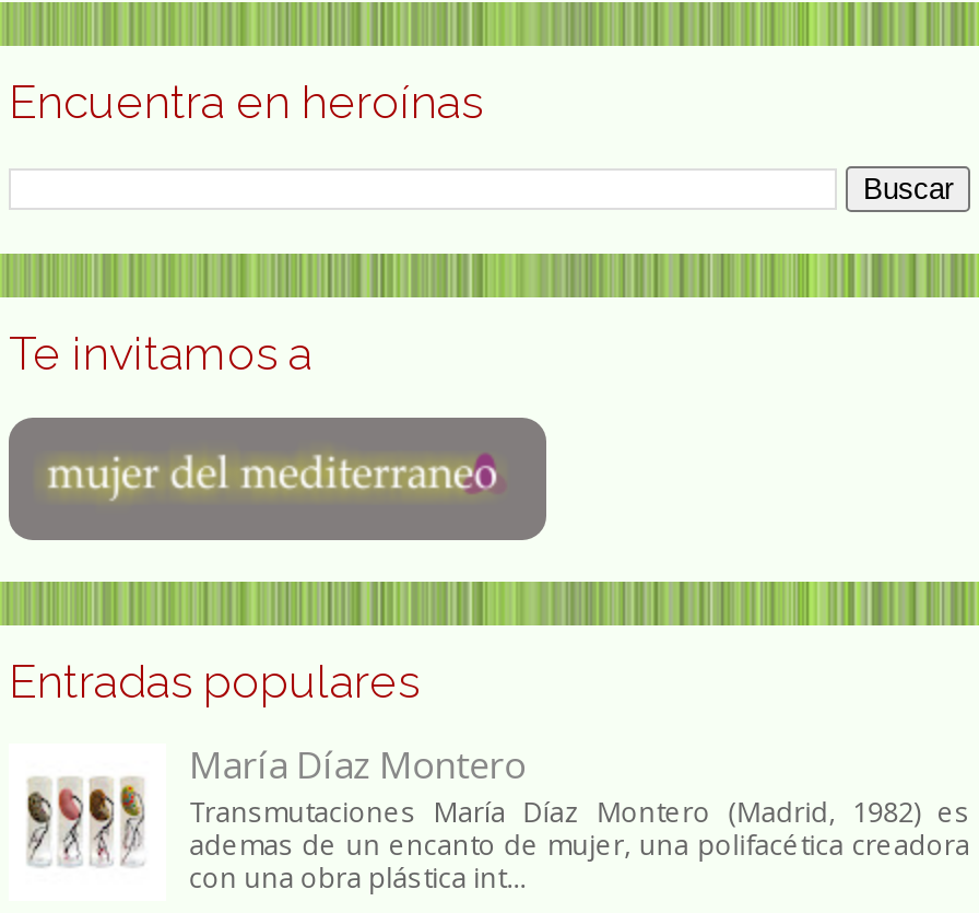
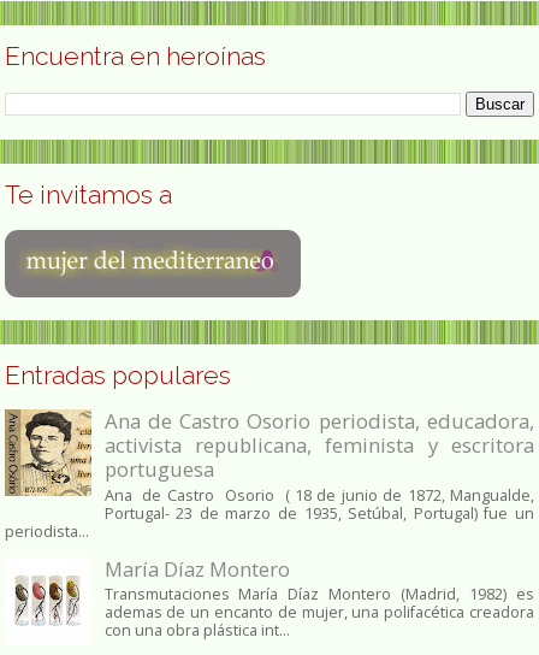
none -> [4,408,534,542] [image] | Ana de Castro Osorio periodista, educadora, | activista republicana, feminista y escritora | portuguesa | Ana de Castro Osorio ( 18 de junio de 1872, Mangualde, | Portugal- 23 de marzo de 1935, Setúbal, Portugal) fue un | periodista...

